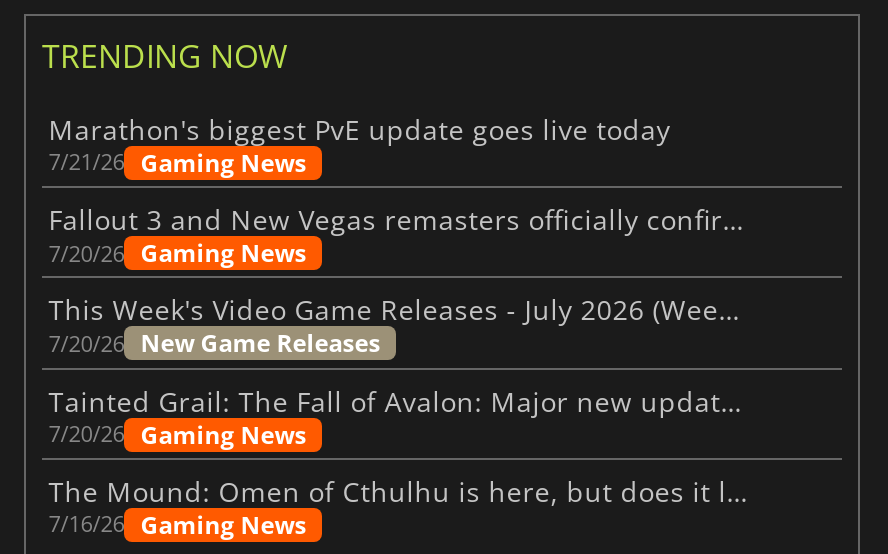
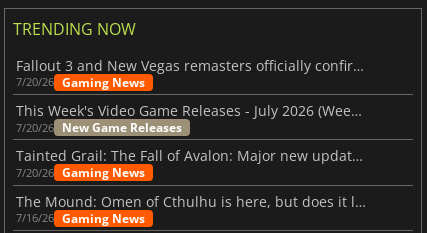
[48,110,670,180] Marathon's biggest PvE update goes live today | 7/21/26 Gaming News -> none

